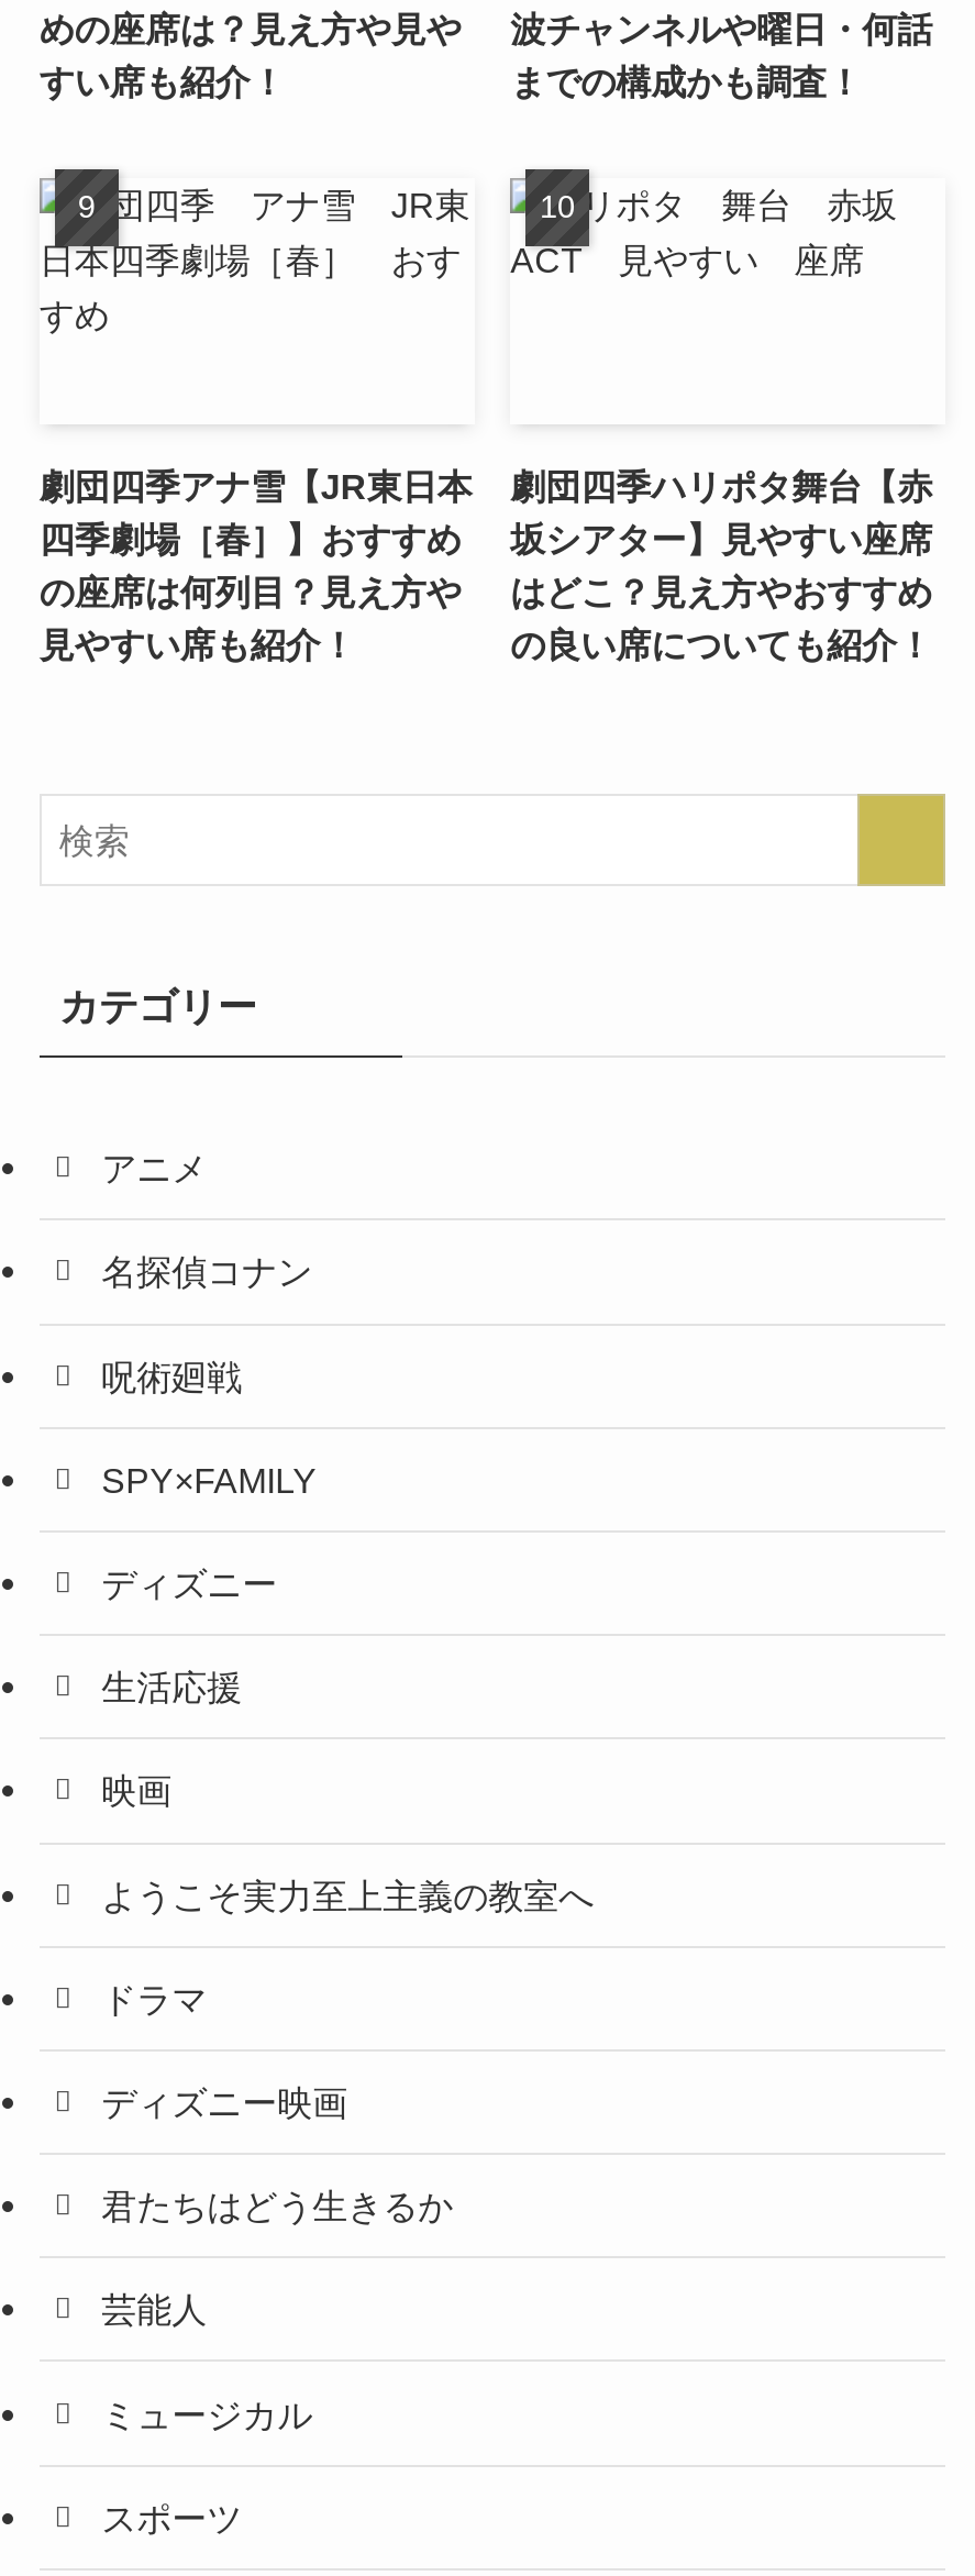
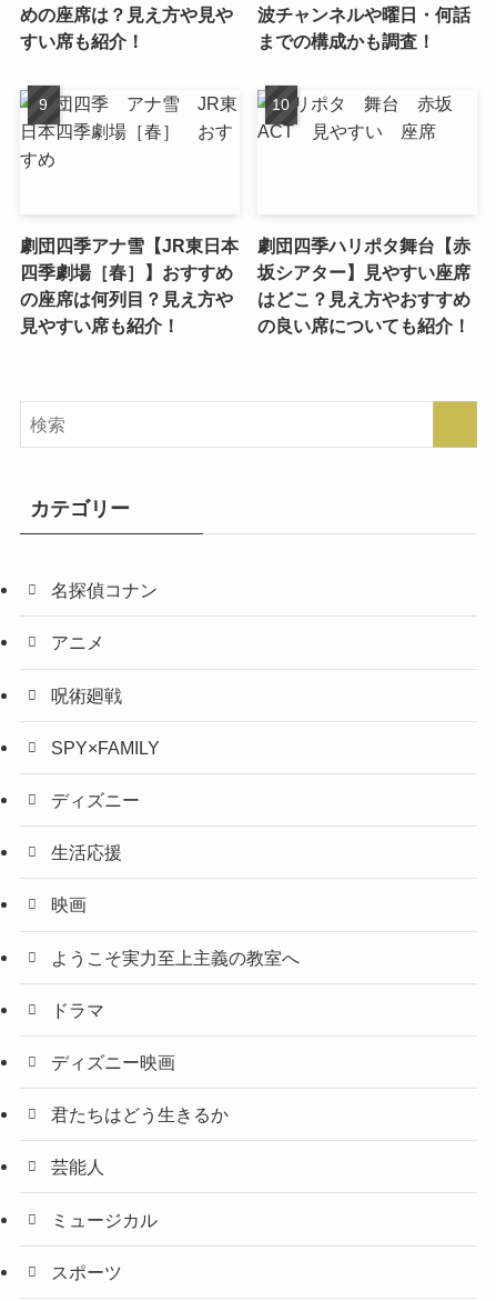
moved [101,1148,207,1188] -> [51,633,104,653]: アニメ
moved [101,1252,312,1292] -> [51,580,158,600]: 名探偵コナン

